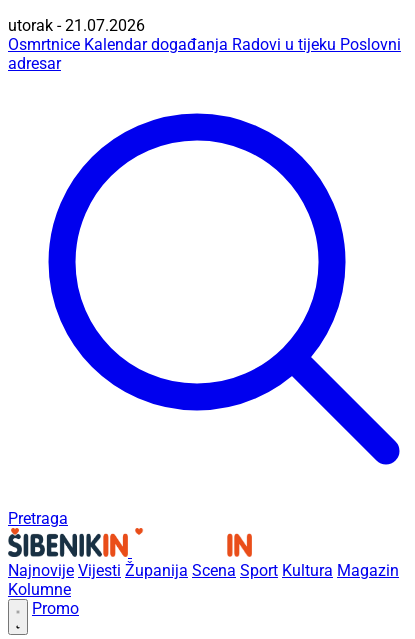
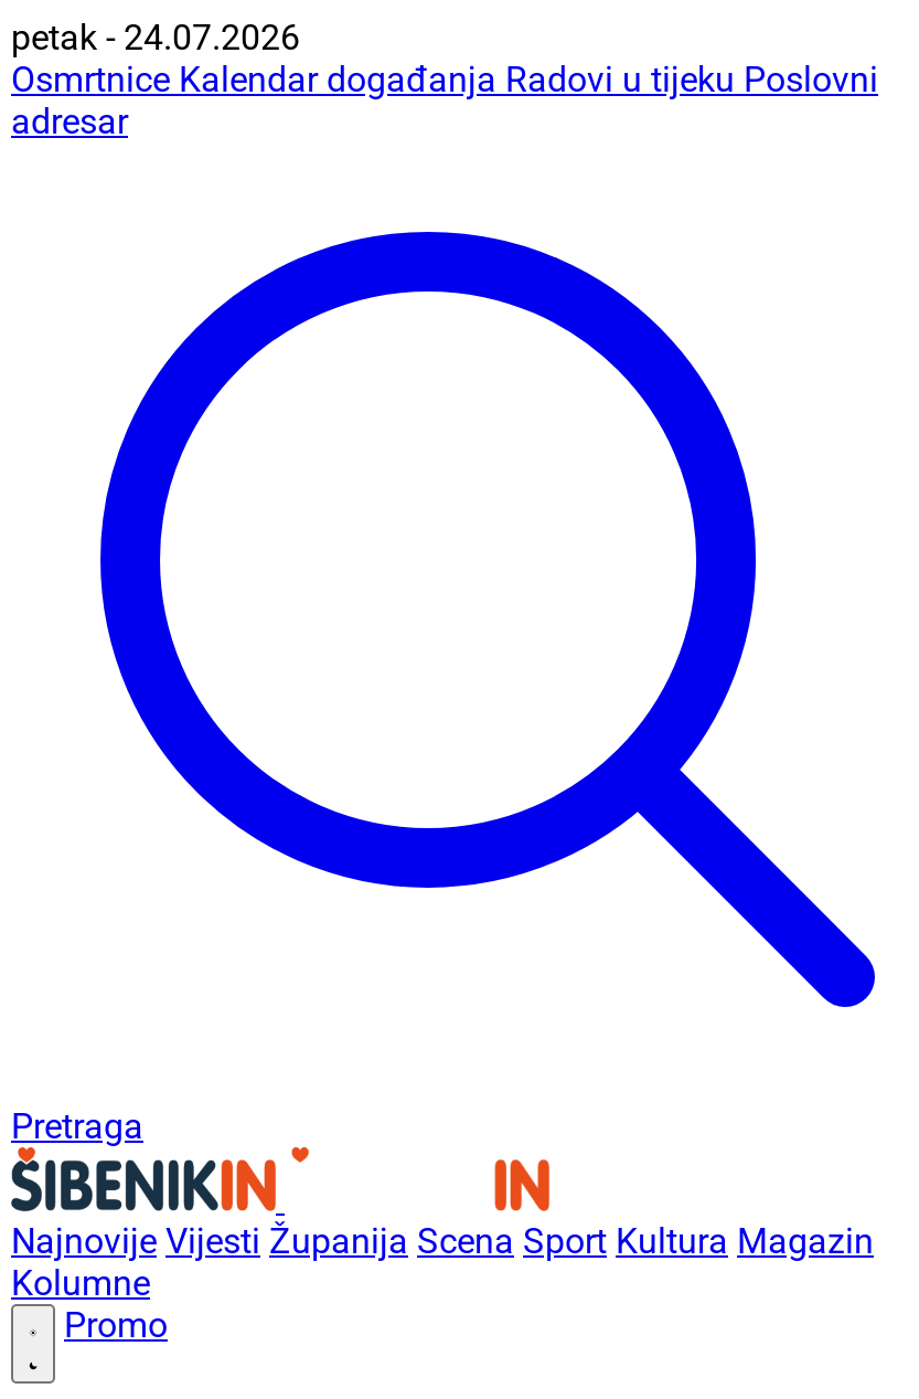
[8,16,145,35] utorak - 21.07.2026 -> [11,17,300,59] petak - 24.07.2026

